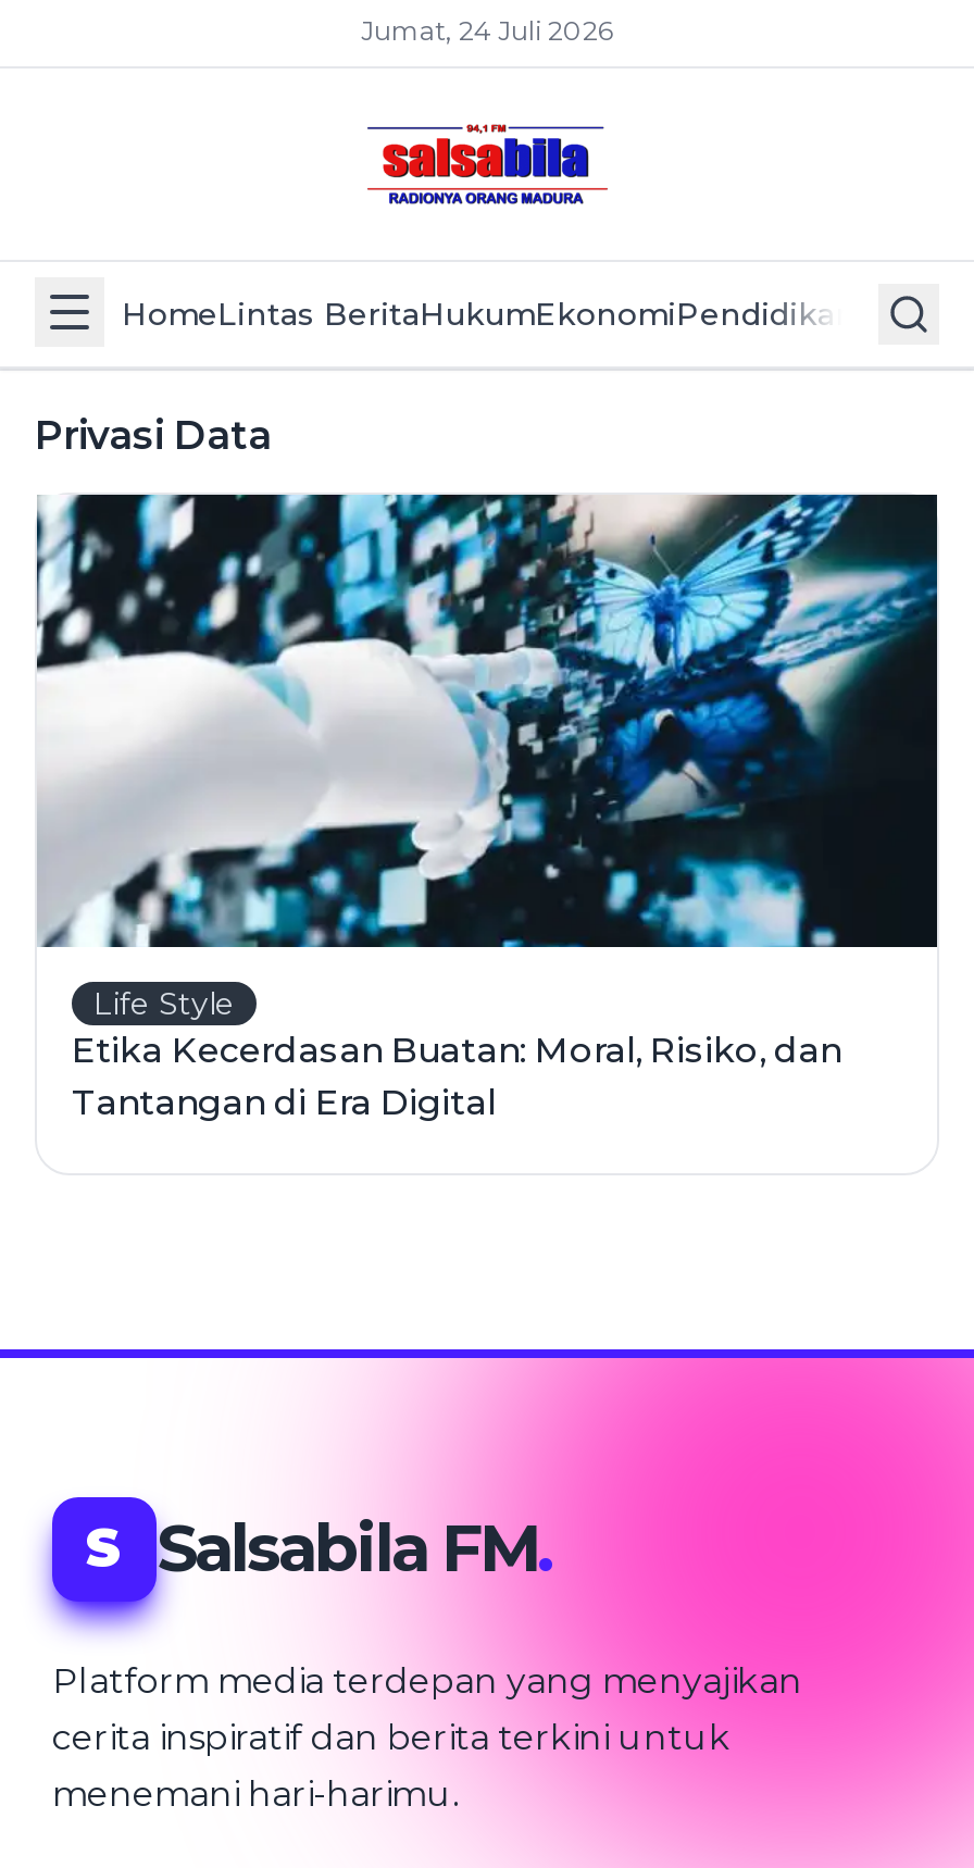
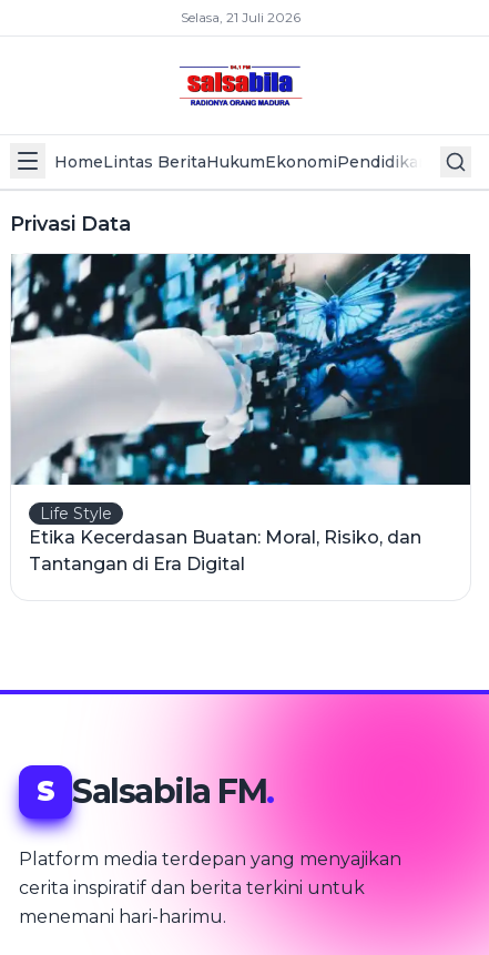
[361,14,613,47] Jumat, 24 Juli 2026 -> [181,9,300,26] Selasa, 21 Juli 2026

